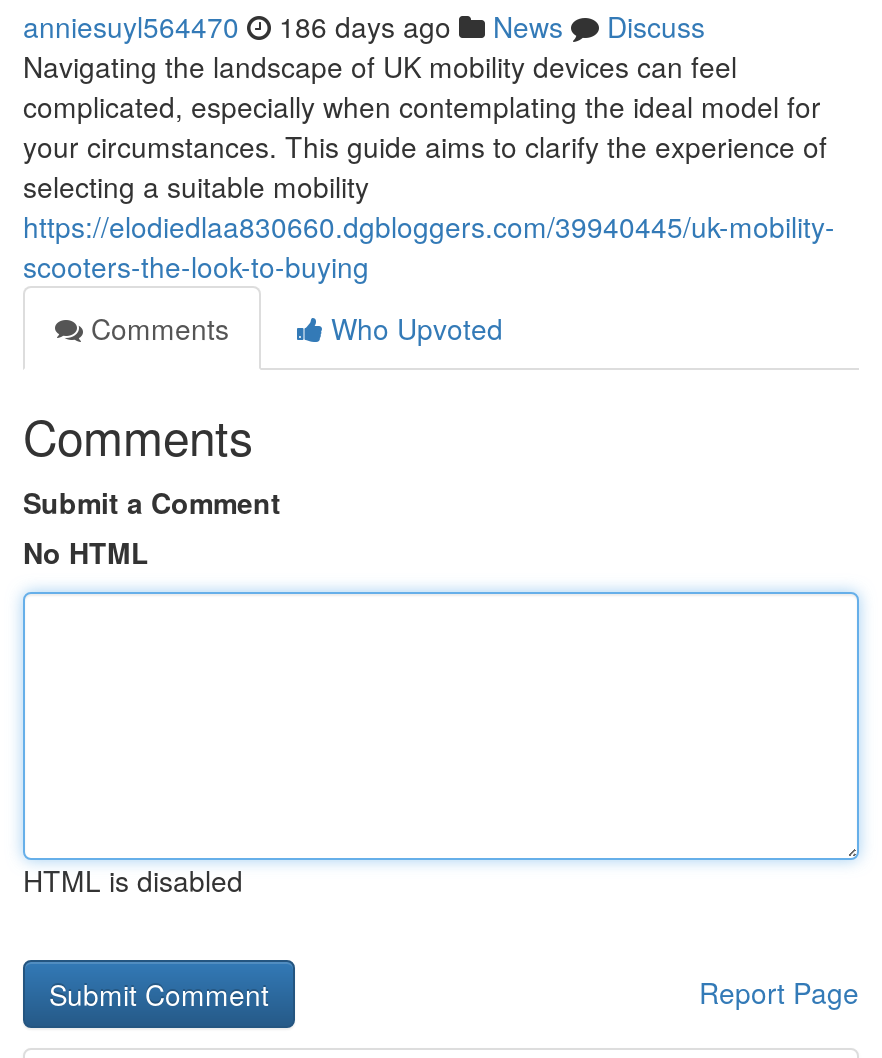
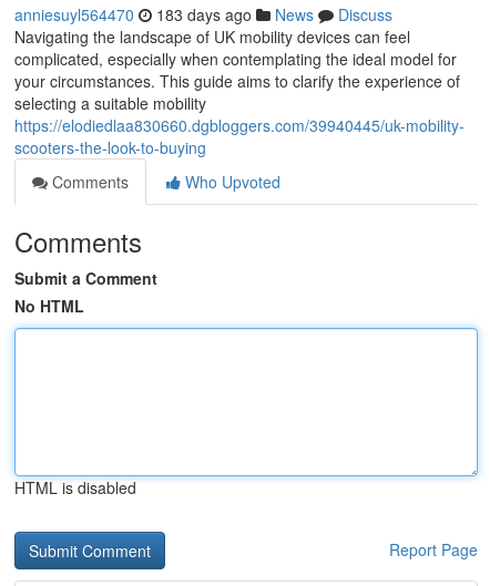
[23,6,705,46] anniesuyl564470 186 days ago News Discuss -> [14,3,392,25] anniesuyl564470 183 days ago News Discuss

